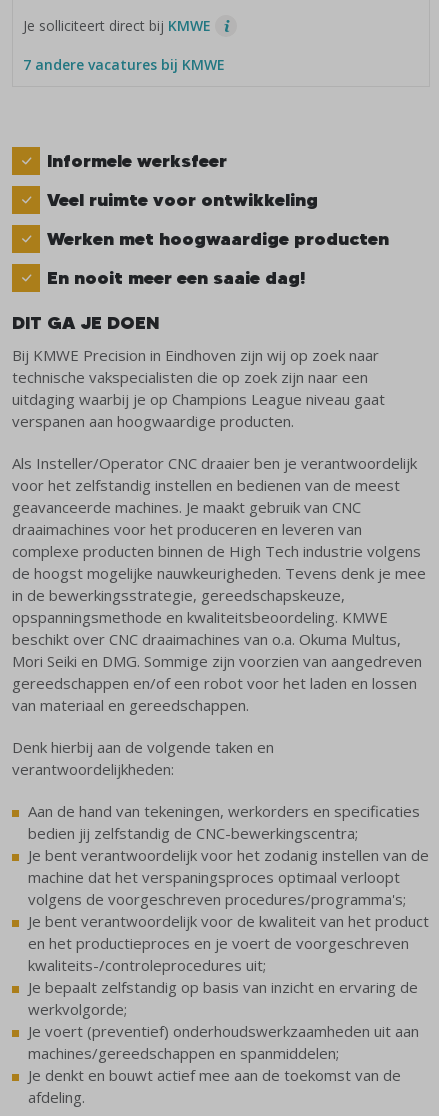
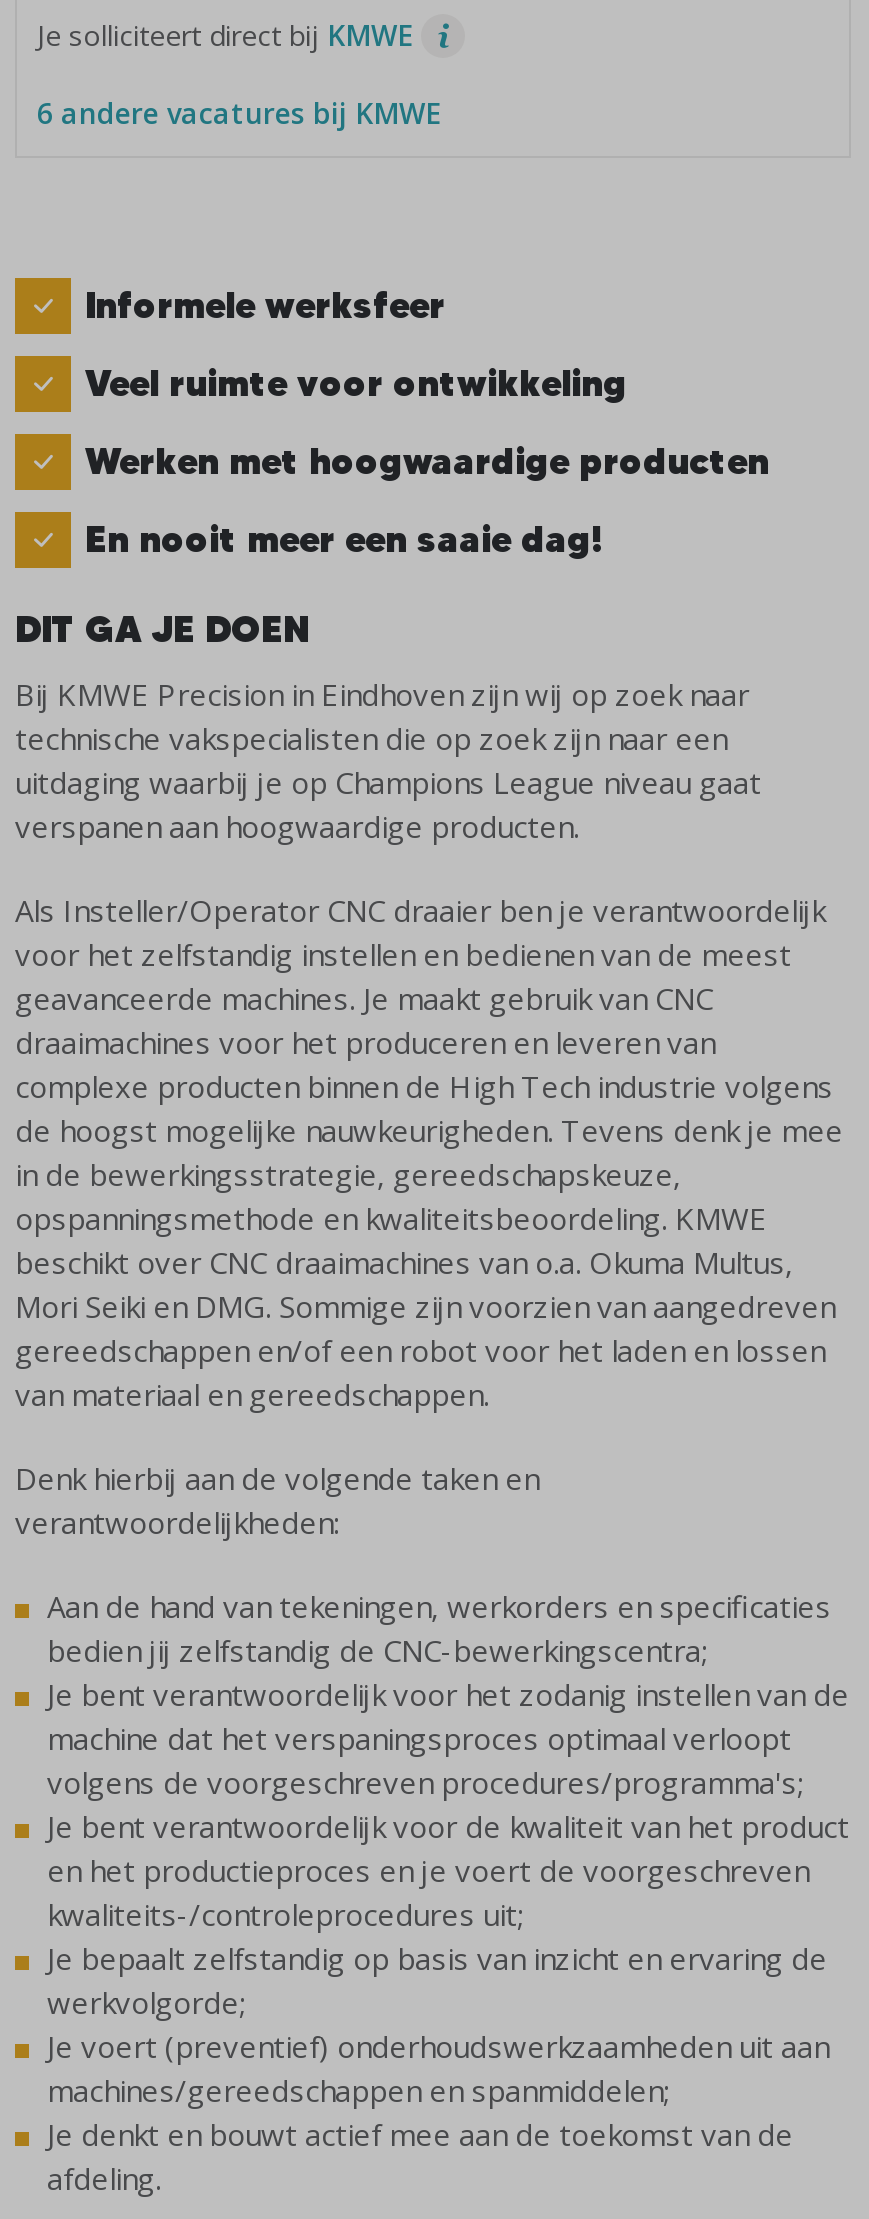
[23,55,225,74] 7 andere vacatures bij KMWE -> [37,94,441,132] 6 andere vacatures bij KMWE

